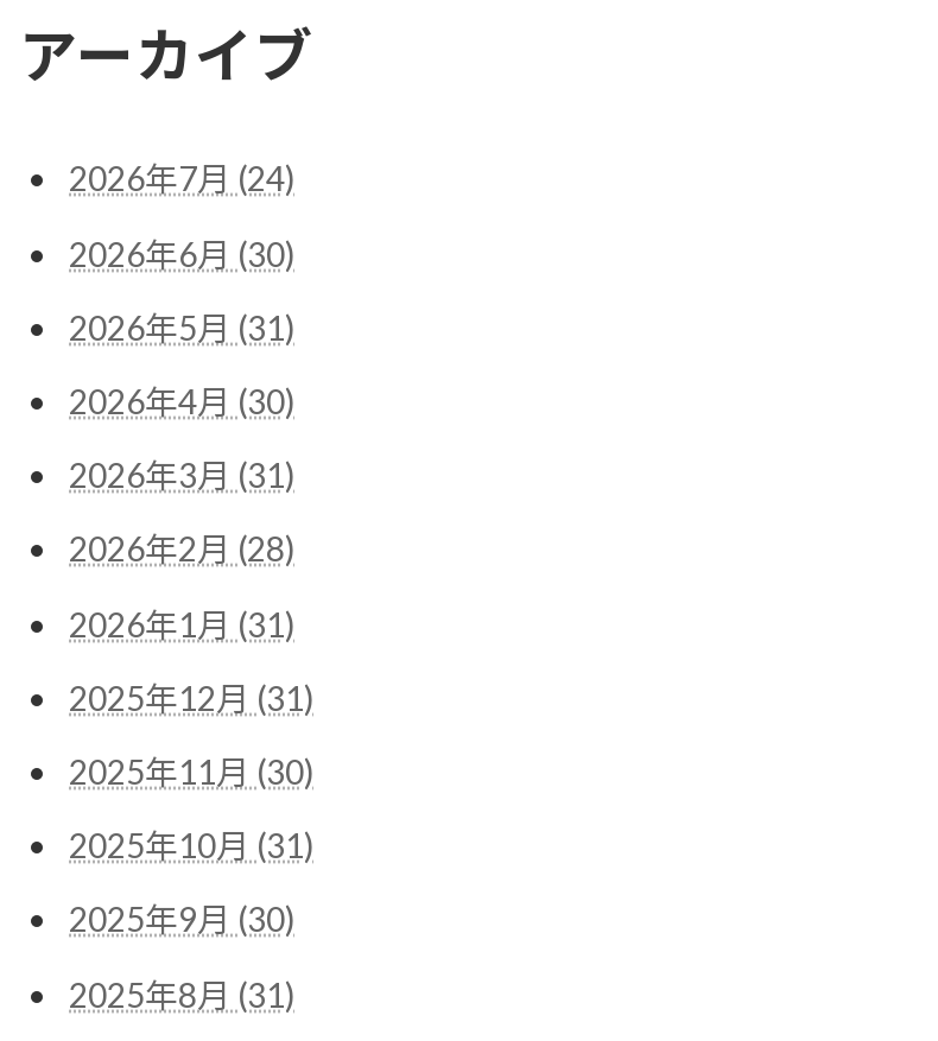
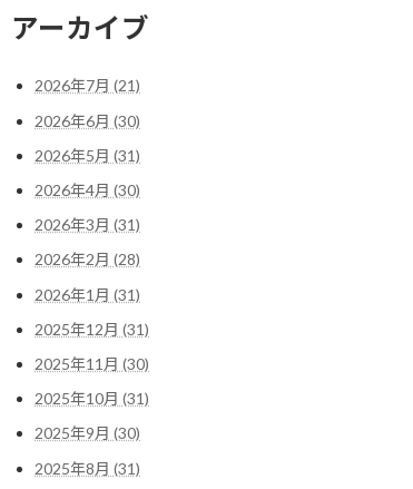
[69,159,294,199] 2026年7月 (24) -> [35,76,140,95] 2026年7月 (21)

